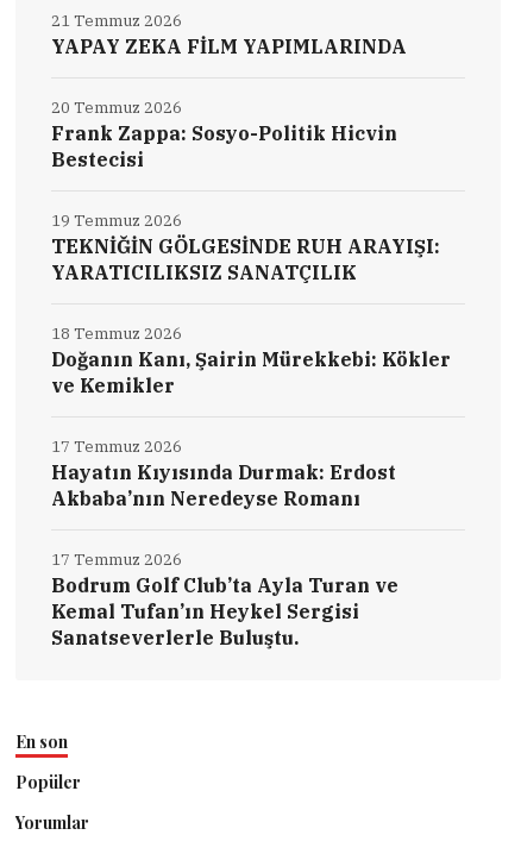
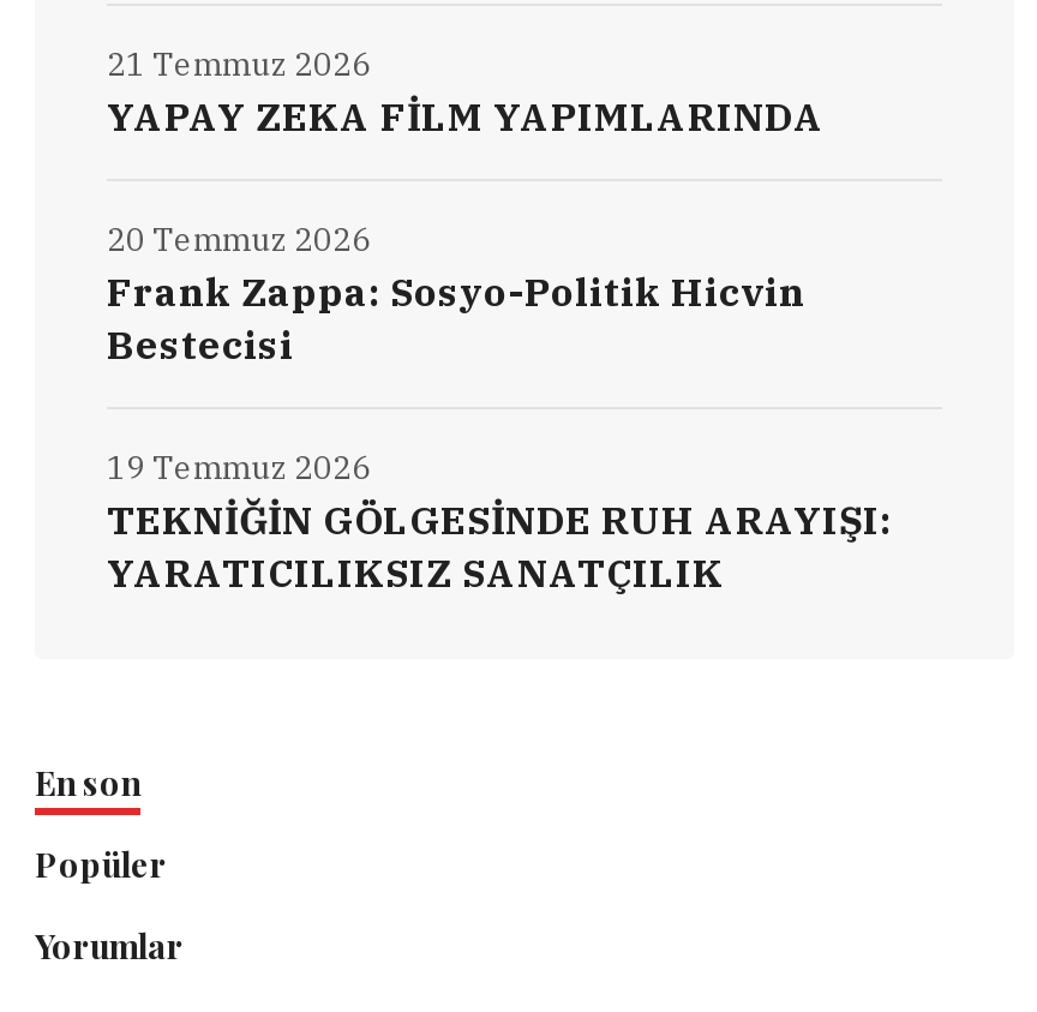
[51,323,182,344] 18 Temmuz 2026 -> none
[51,347,451,397] Doğanın Kanı, Şairin Mürekkebi: Kökler | ve Kemikler -> none
[51,436,182,457] 17 Temmuz 2026 -> none
[51,460,396,510] Hayatın Kıyısında Durmak: Erdost | Akbaba’nın Neredeyse Romanı -> none
[51,549,182,570] 17 Temmuz 2026 -> none
[51,573,398,649] Bodrum Golf Club’ta Ayla Turan ve | Kemal Tufan’ın Heykel Sergisi | Sanatseverlerle Buluştu. -> none

